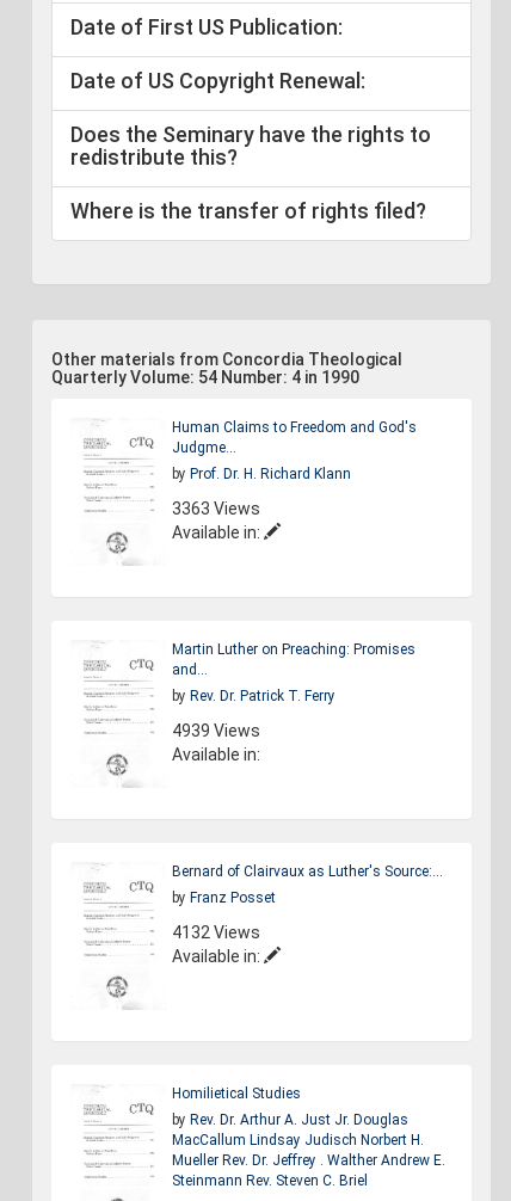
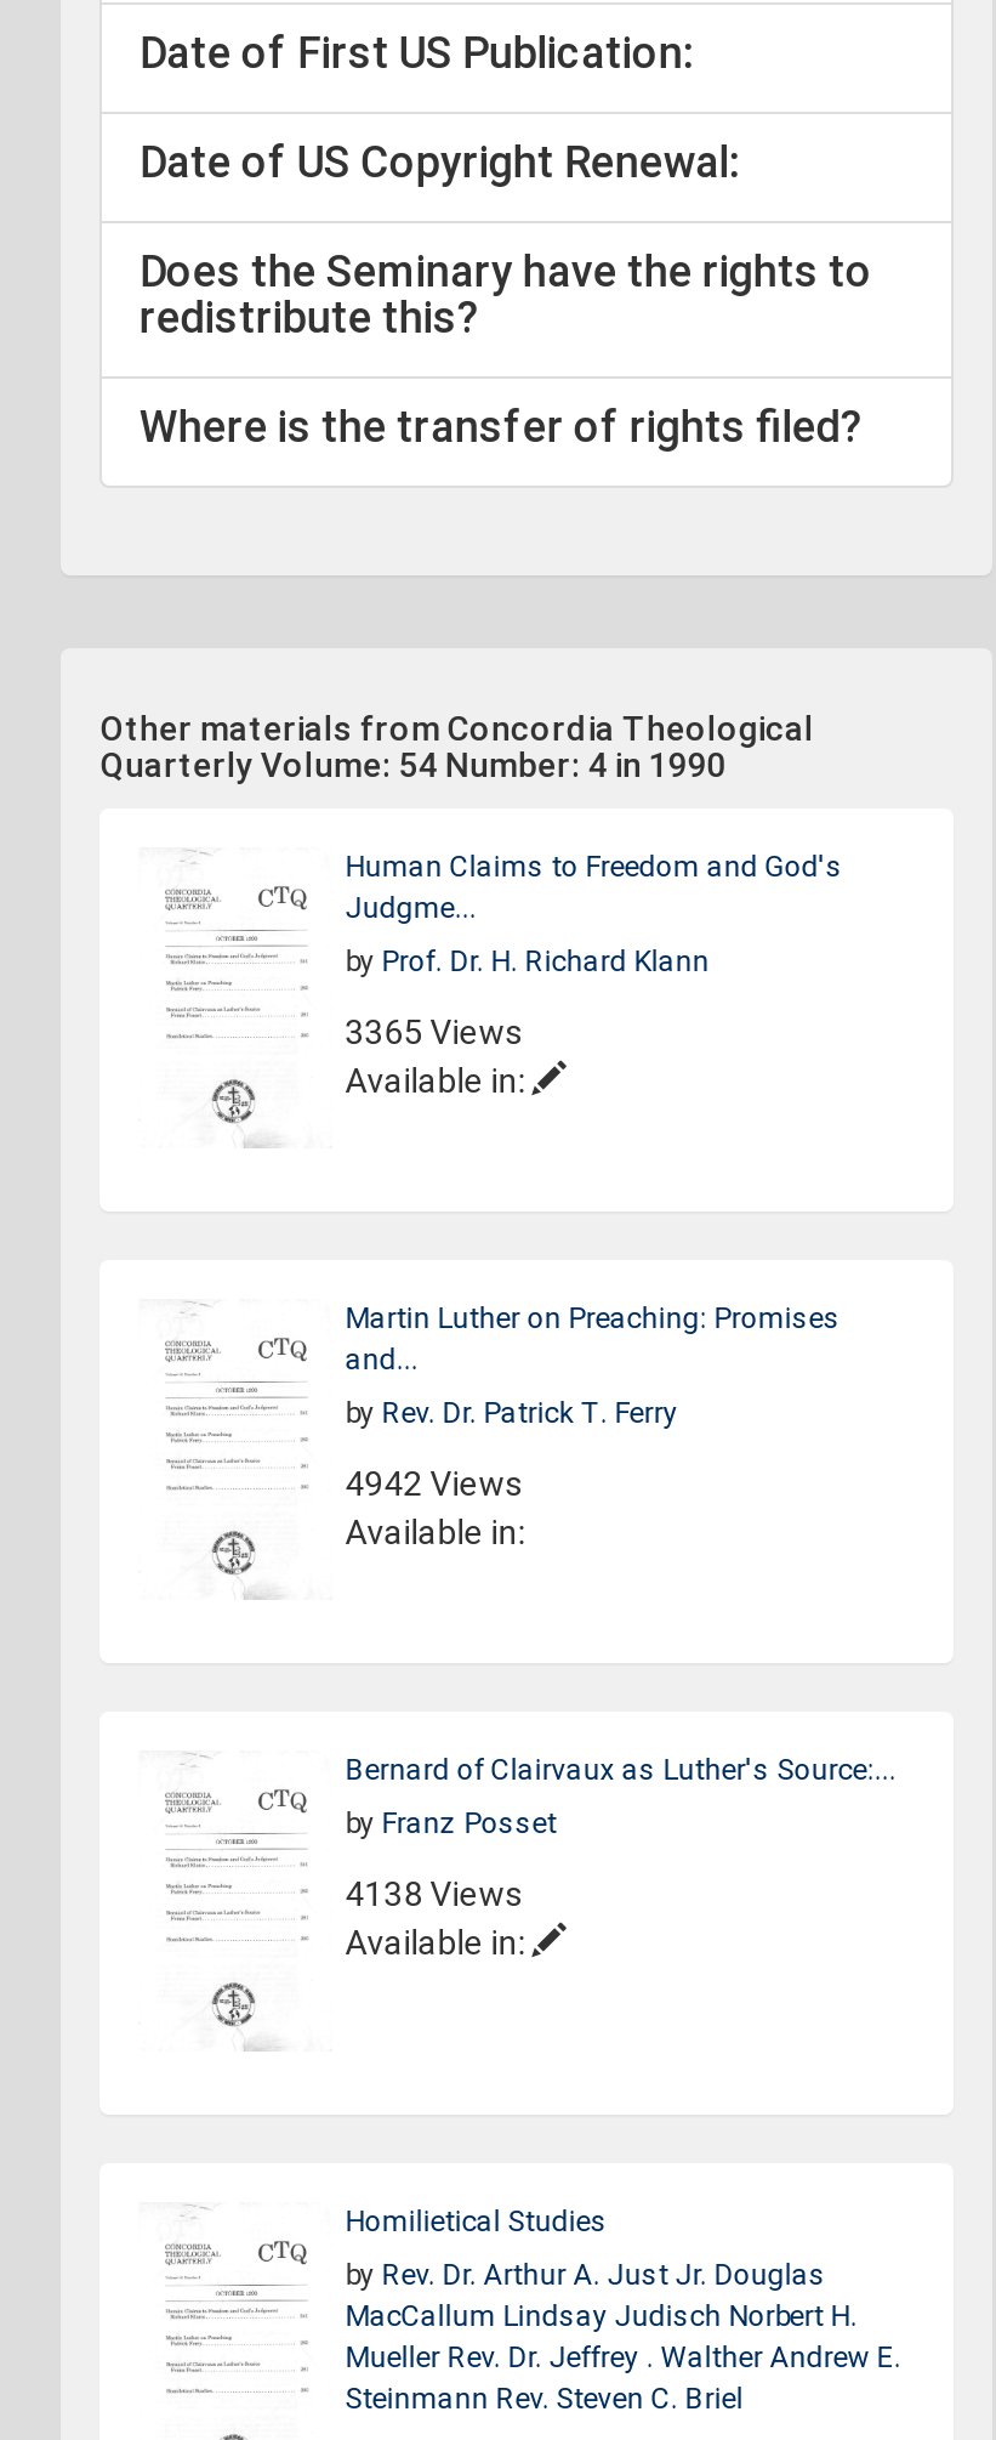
[172,499,261,518] 3363 Views -> [345,1012,525,1051] 3365 Views
[172,721,261,740] 4939 Views -> [345,1464,525,1503] 4942 Views
[172,923,261,942] 4132 Views -> [345,1875,525,1914] 4138 Views

